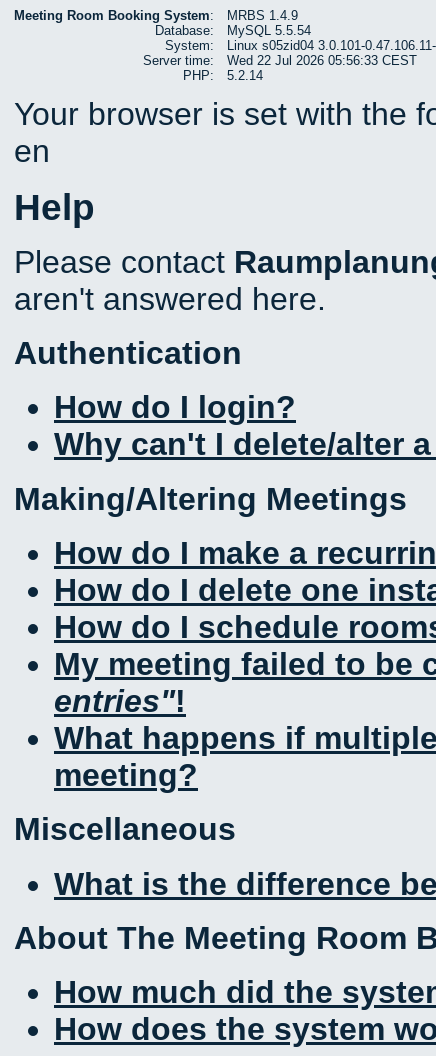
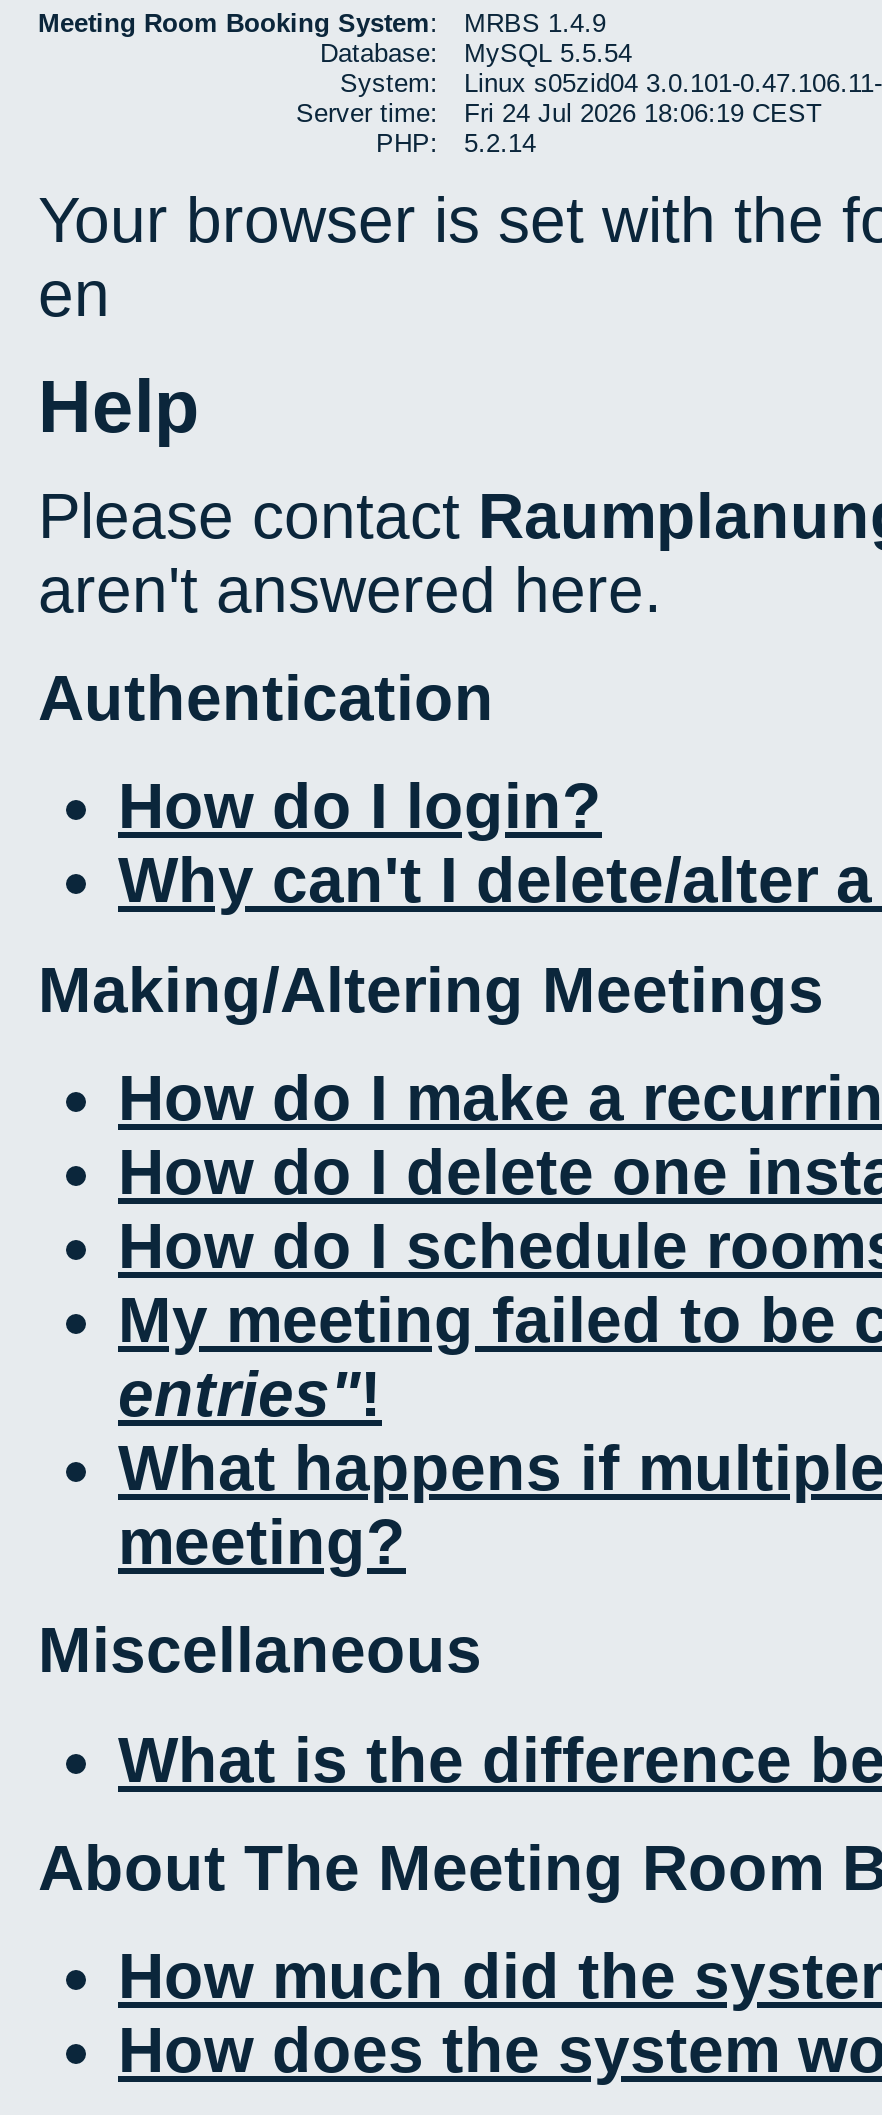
[143,53,417,68] Server time: Wed 22 Jul 2026 05:56:33 CEST -> [296,99,822,129] Server time: Fri 24 Jul 2026 18:06:19 CEST

